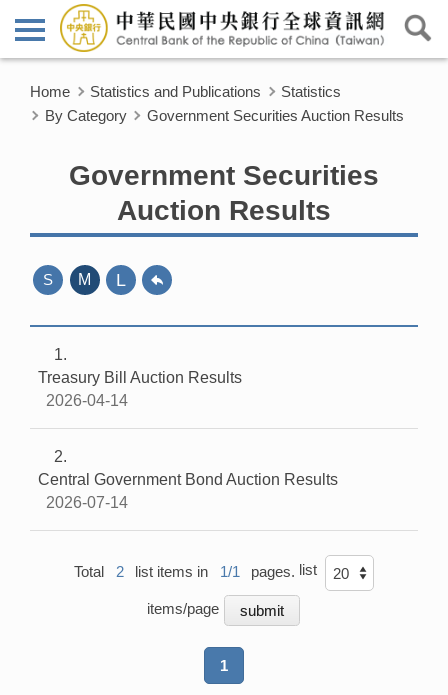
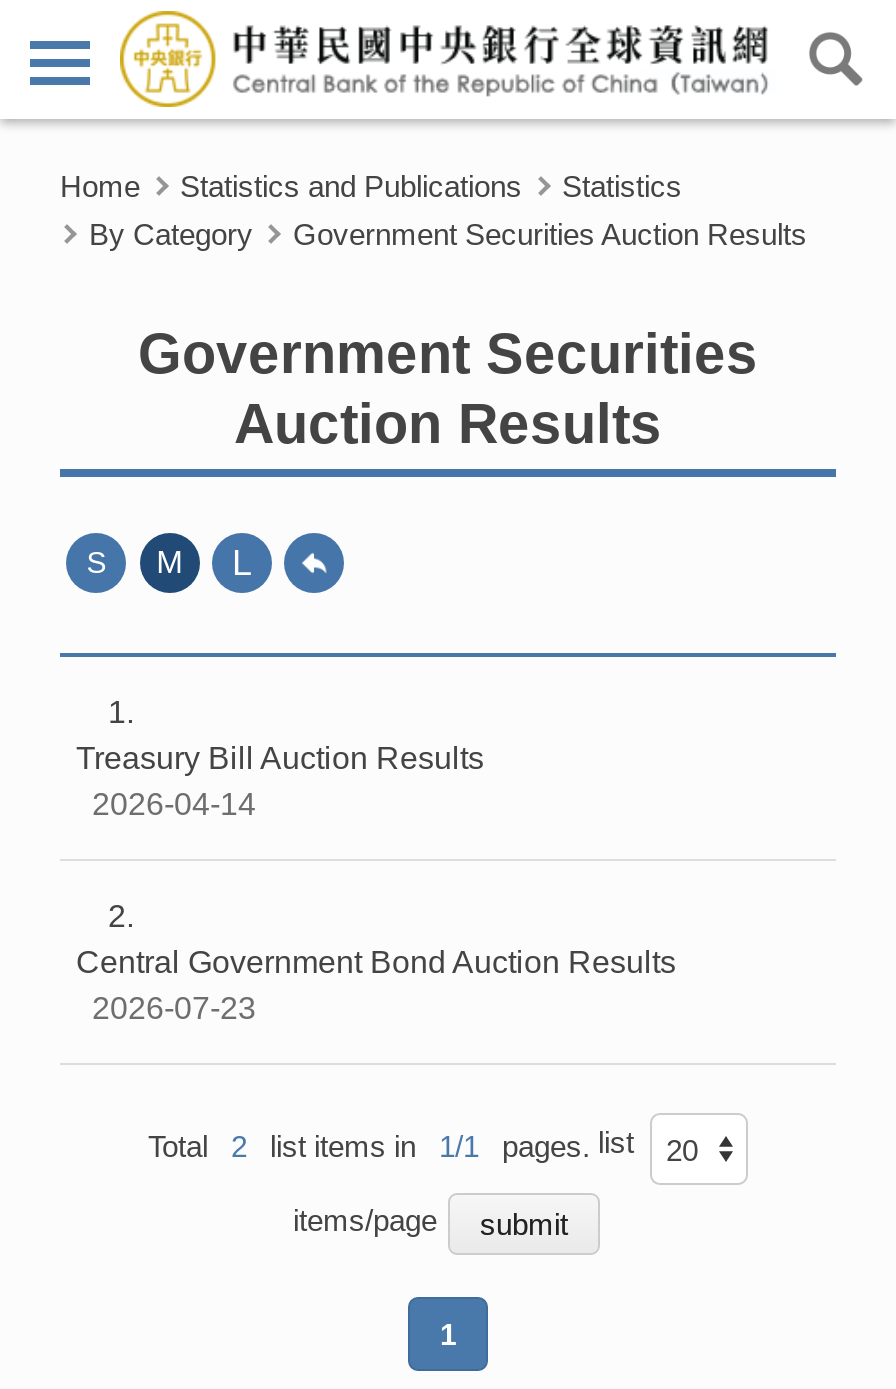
[46,494,128,511] 2026-07-14 -> [92,992,256,1026] 2026-07-23

